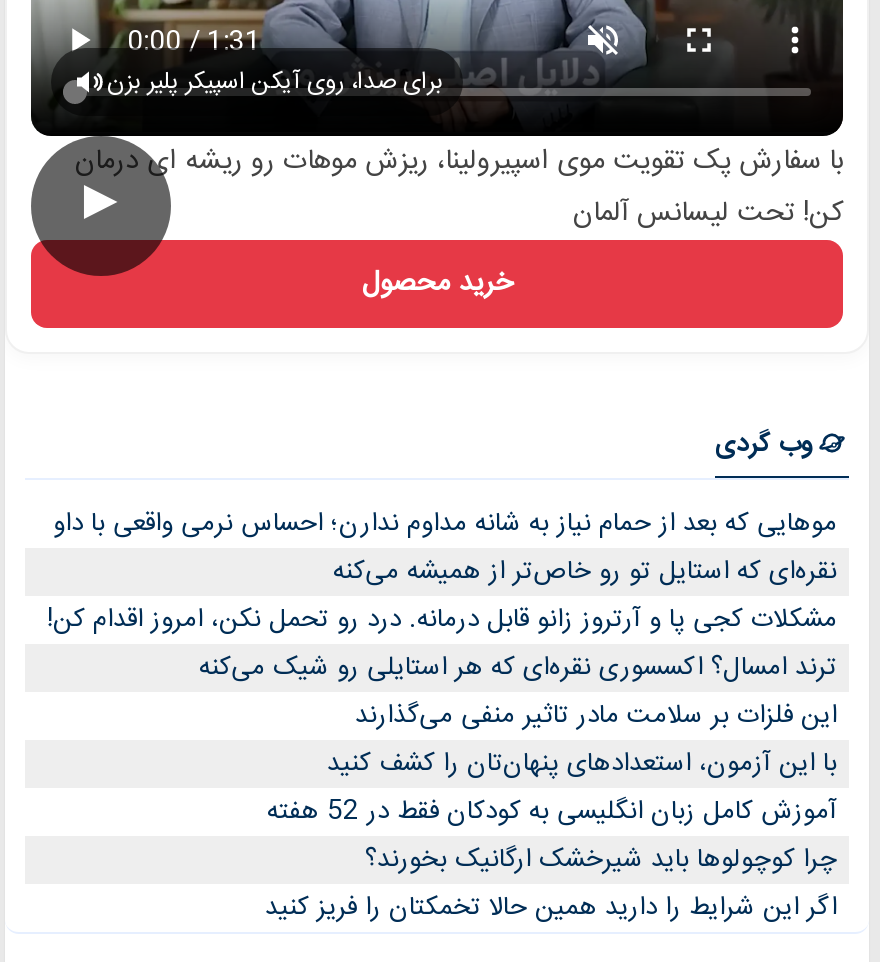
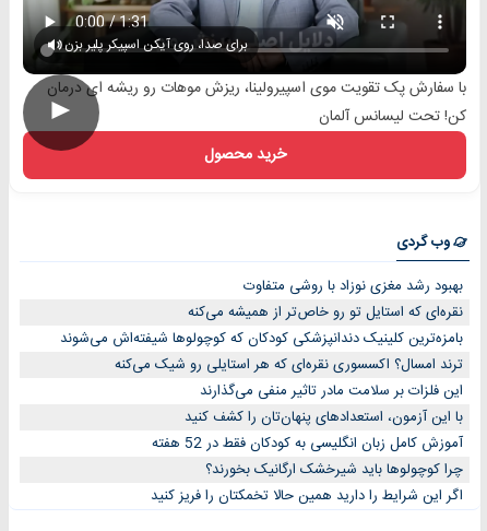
[53,502,837,546] موهایی که بعد از حمام نیاز به شانه مداوم ندارن؛ احساس نرمی واقعی با داو -> [243,274,463,298] بهبود رشد مغزی نوزاد با روشی متفاوت
[47,598,837,642] مشکلات کجی پا و آرتروز زانو قابل درمانه. درد رو تحمل نکن، امروز اقدام کن! -> [60,327,463,351] بامزه‌ترین کلینیک دندانپزشکی کودکان که کوچولوها شیفته‌اش می‌شوند

